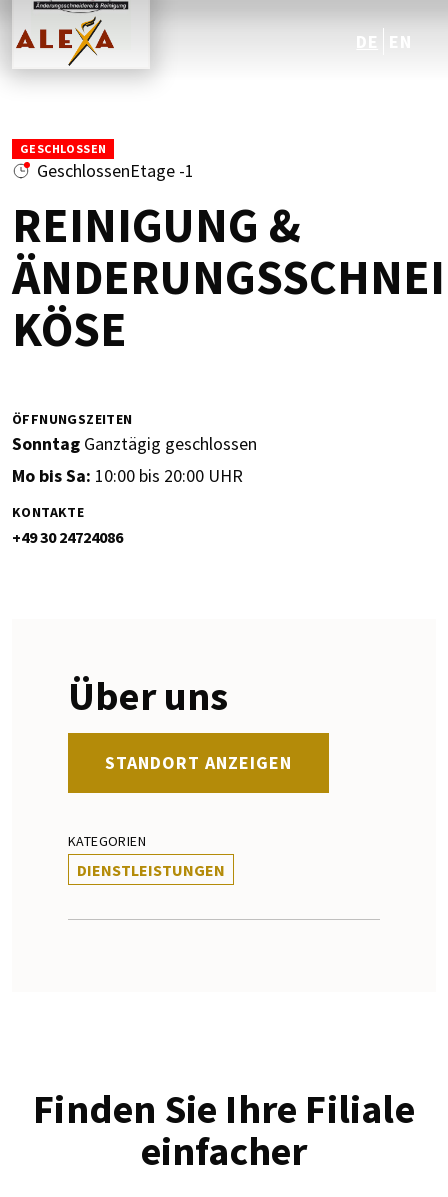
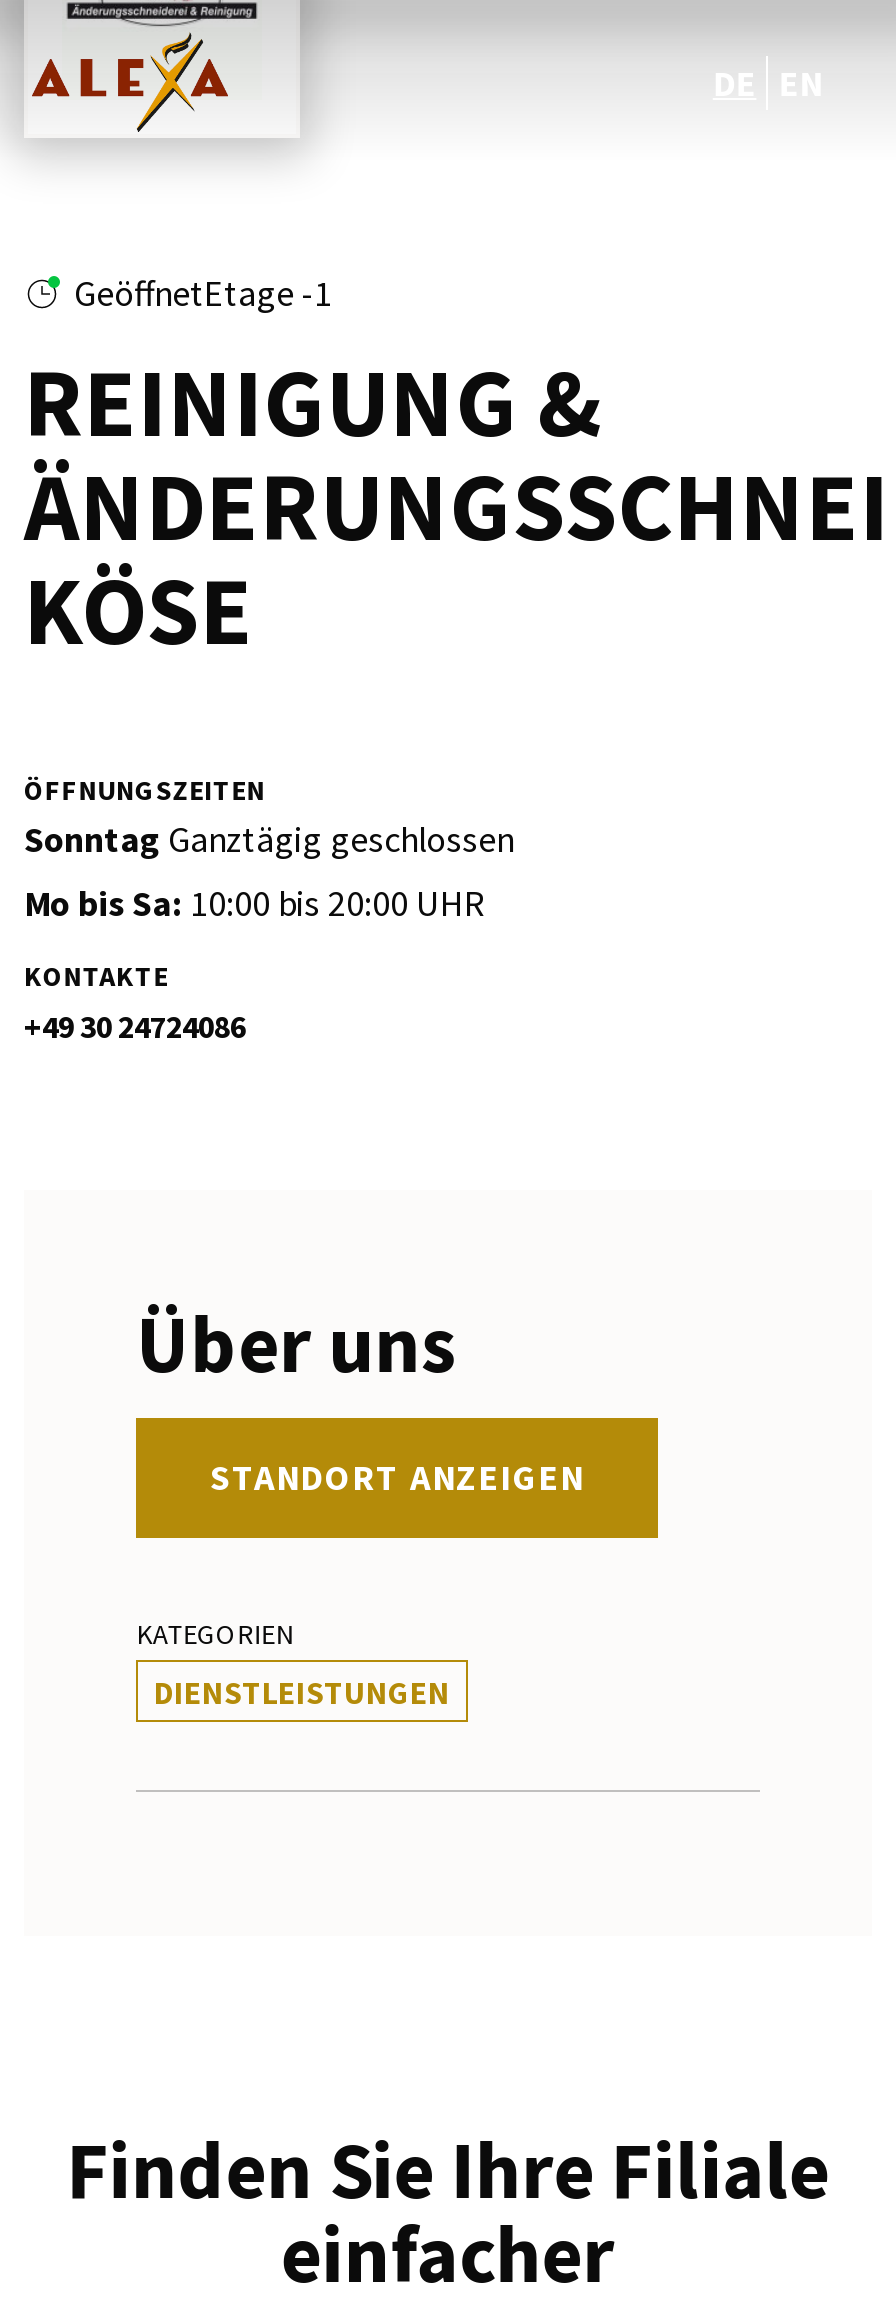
[20,141,194,182] GESCHLOSSEN | GeschlossenEtage -1 -> [74,270,332,316] GeöffnetEtage -1

